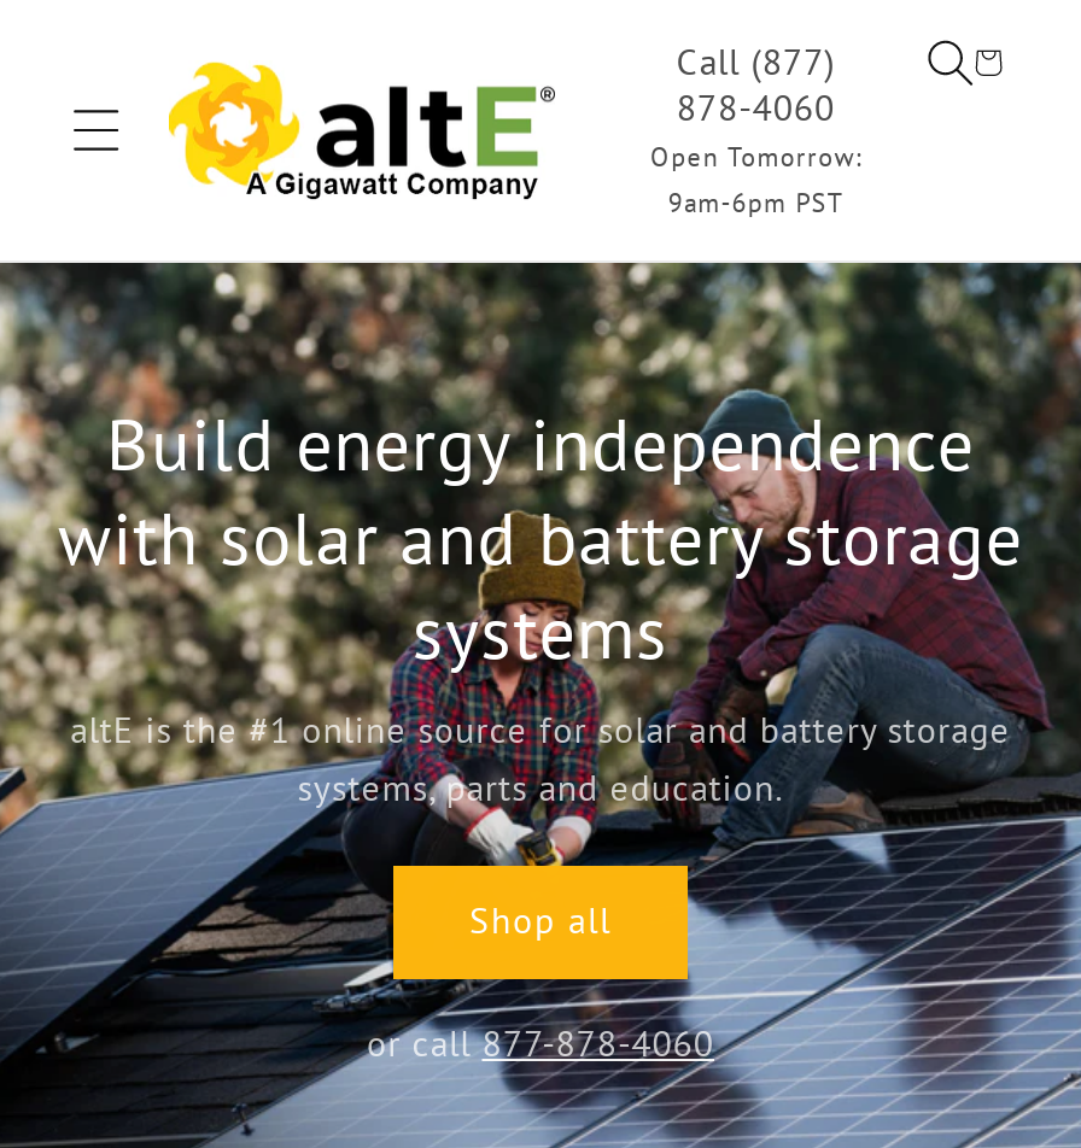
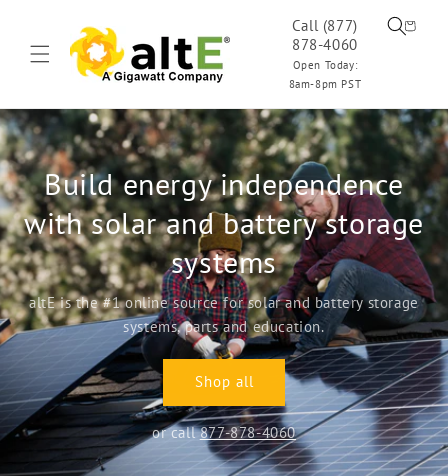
[650,140,861,174] Open Tomorrow: -> [292,58,357,72] Open Today:
[668,186,843,219] 9am-6pm PST -> [288,77,361,91] 8am-8pm PST

